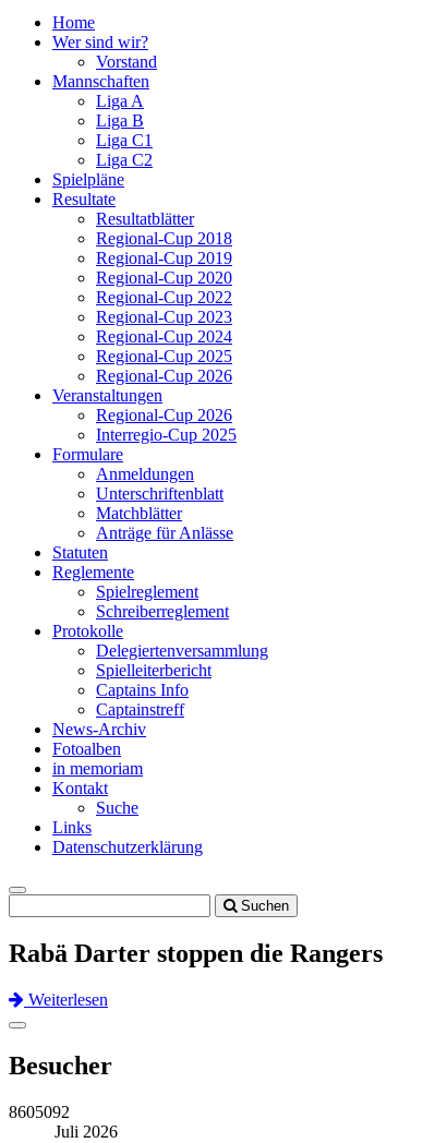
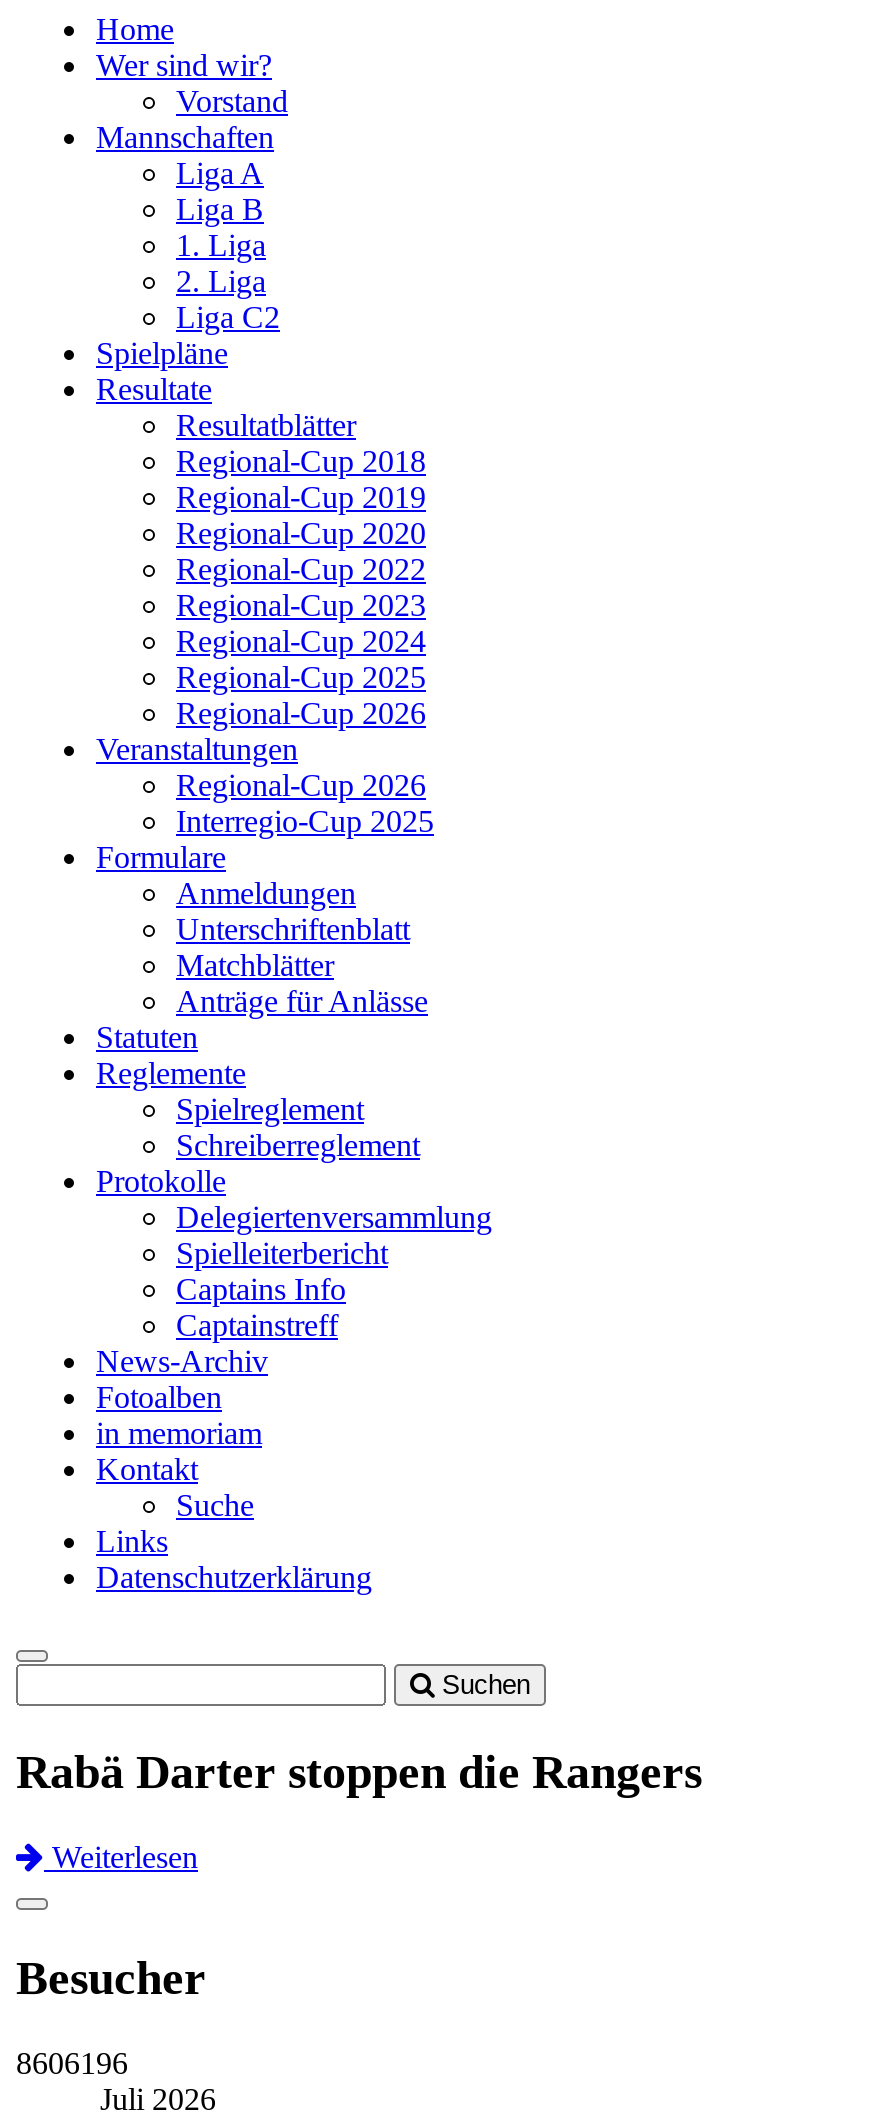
[96,131,153,149] Liga C1 -> [176,228,266,298] 1. Liga | 2. Liga
[9,1102,70,1121] 8605092 -> [16,2045,128,2079] 8606196

